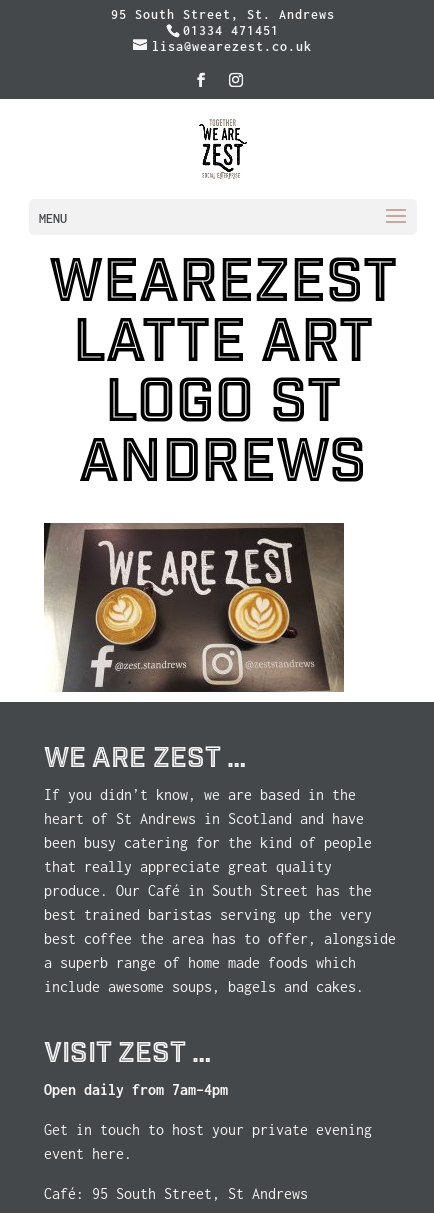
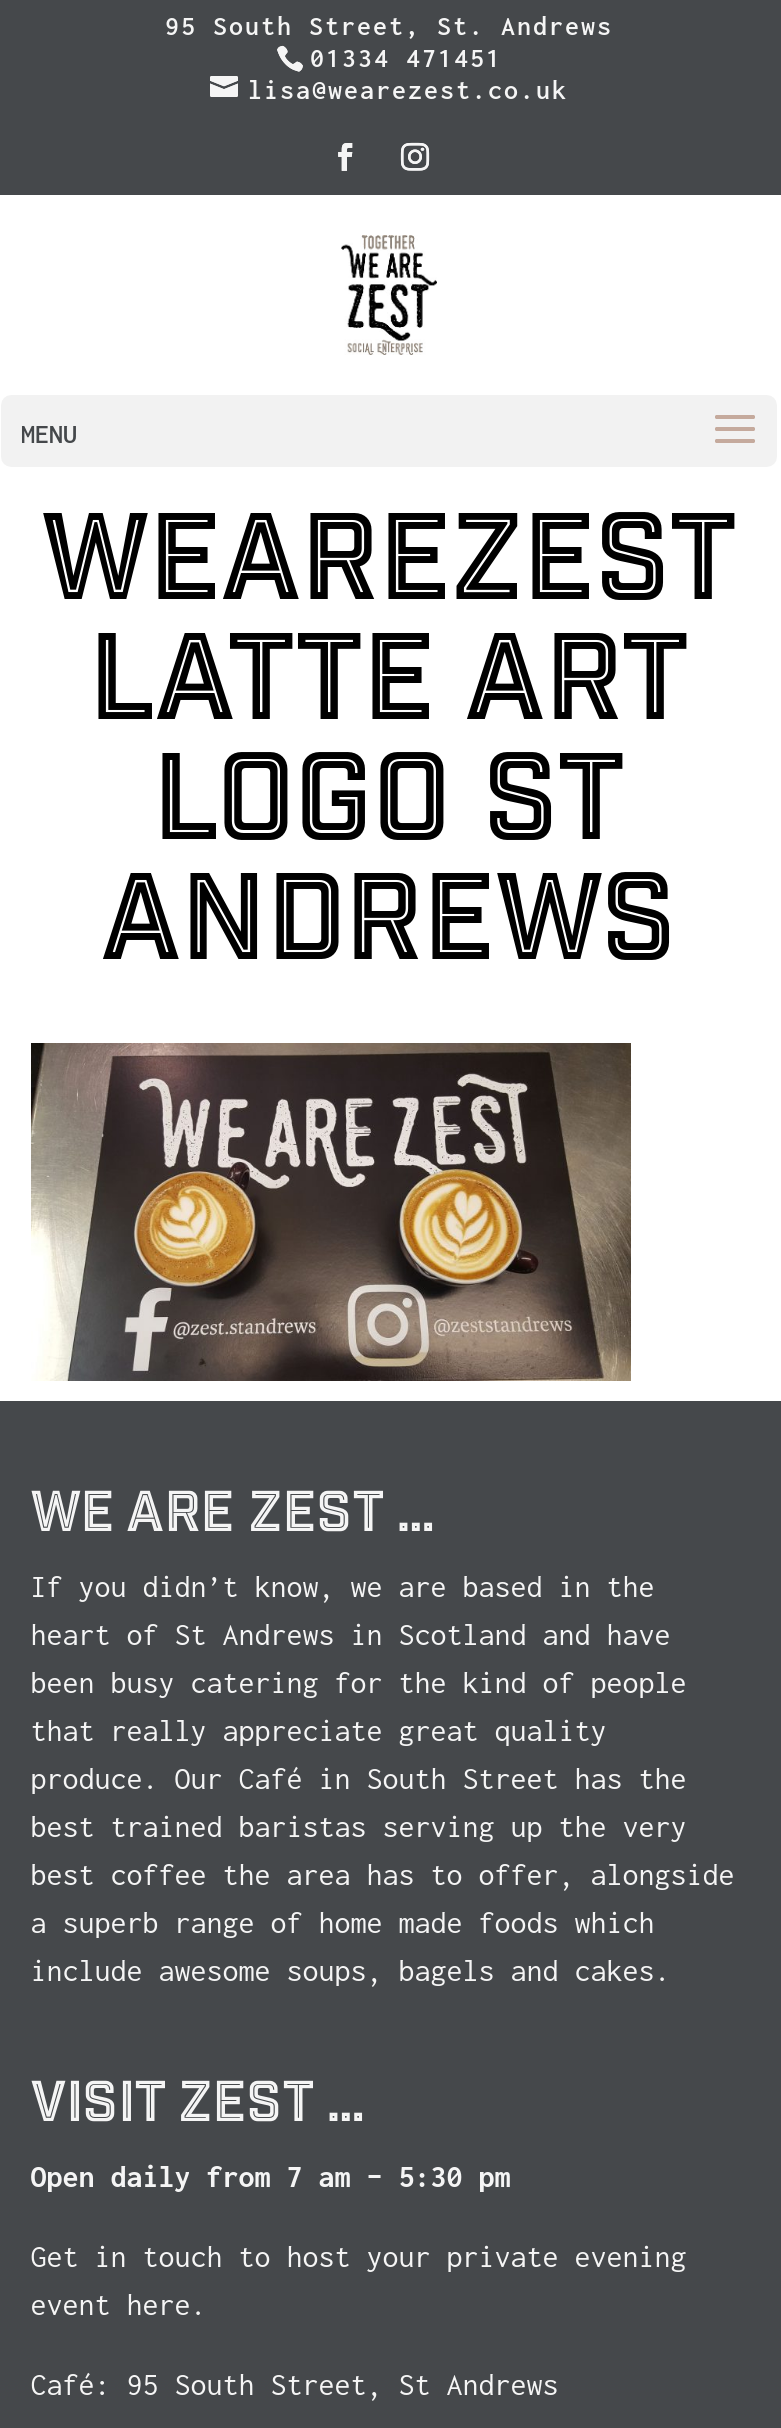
[44,1081,228,1098] Open daily from 7am–4pm -> [31,2159,511,2193] Open daily from 7 am – 5:30 pm

